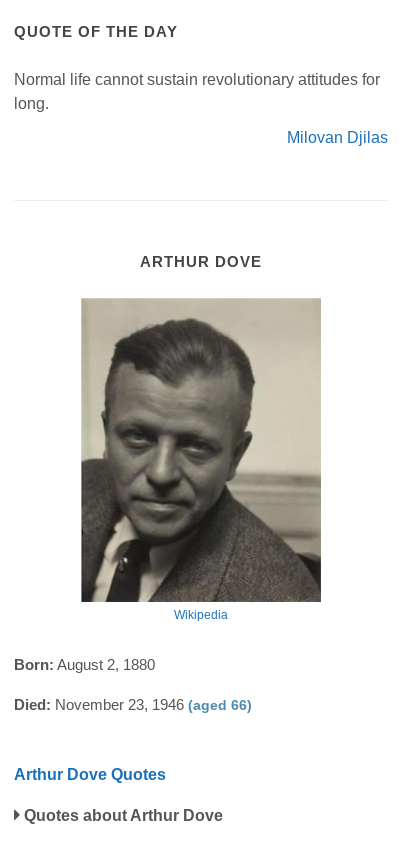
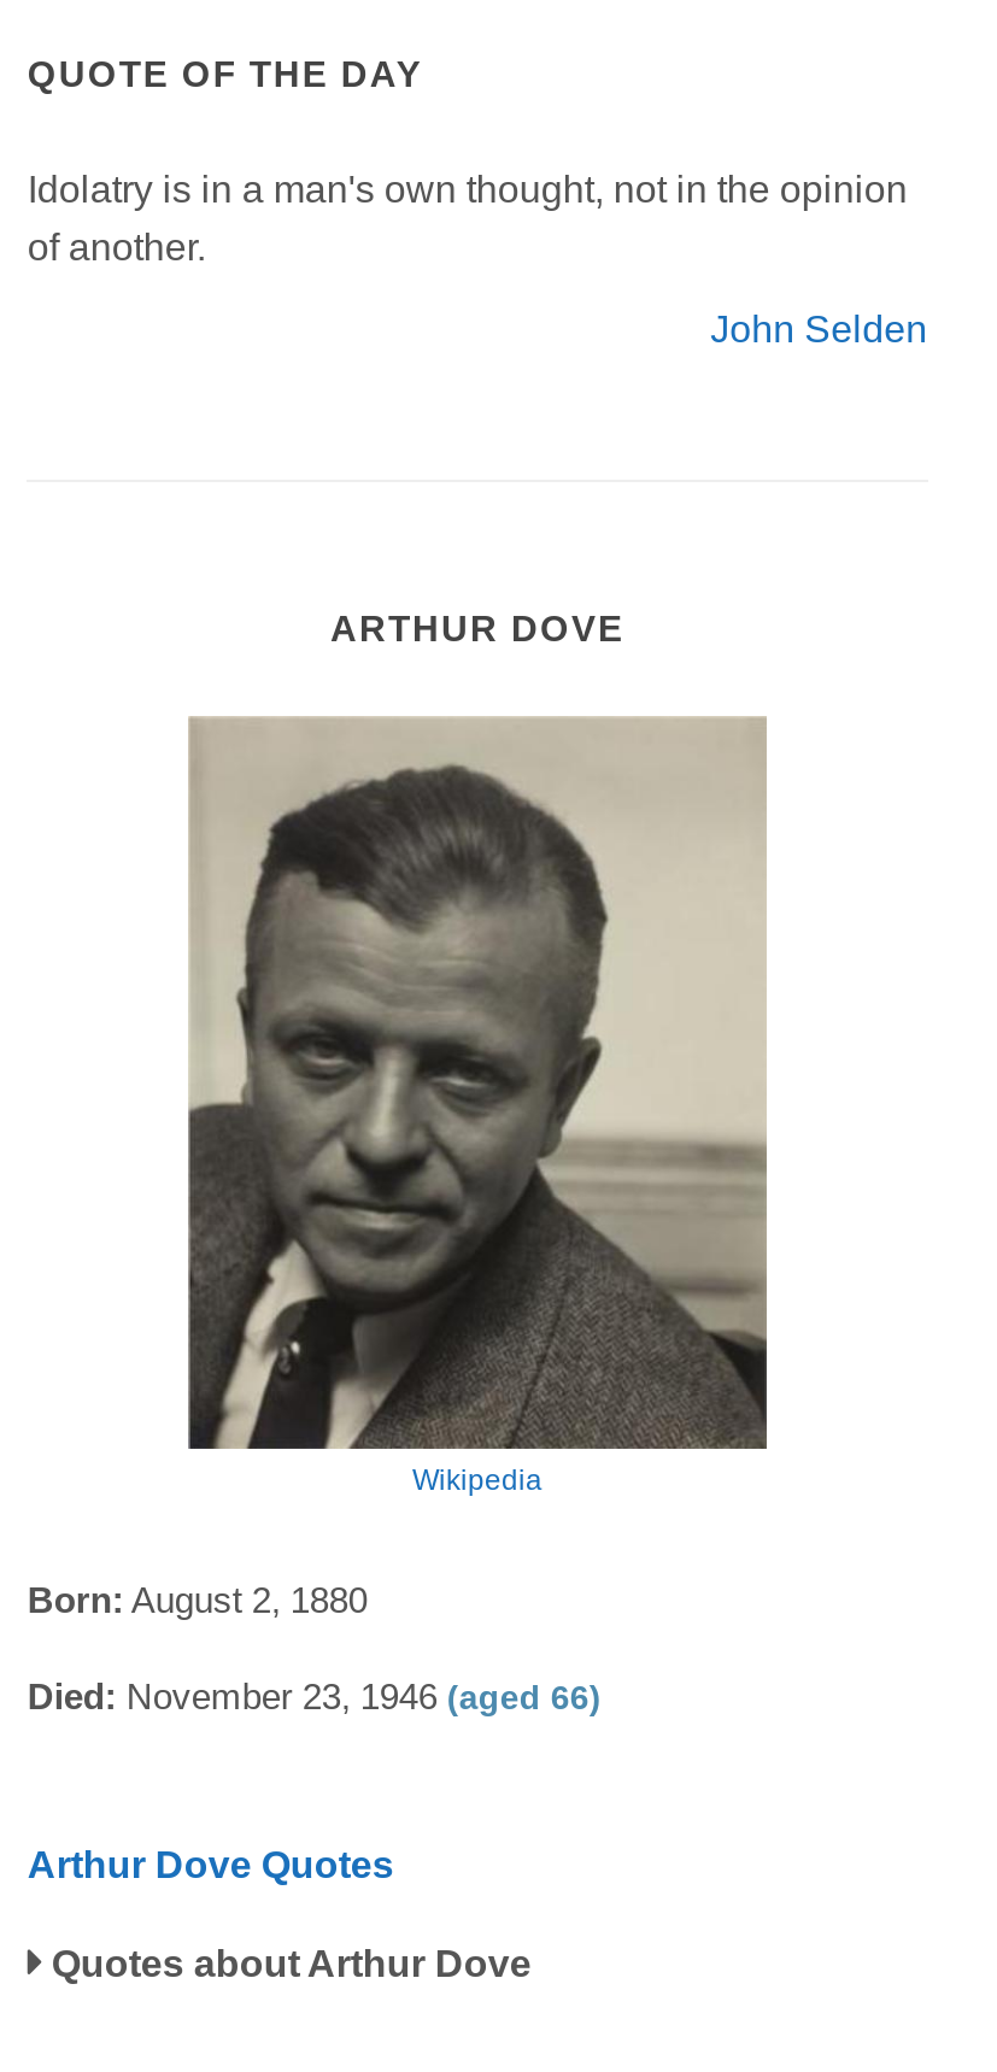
[14,71,380,112] Normal life cannot sustain revolutionary attitudes for | long. -> [27,169,908,268] Idolatry is in a man's own thought, not in the opinion | of another.
[287,129,388,146] Milovan Djilas -> [710,309,927,350] John Selden

